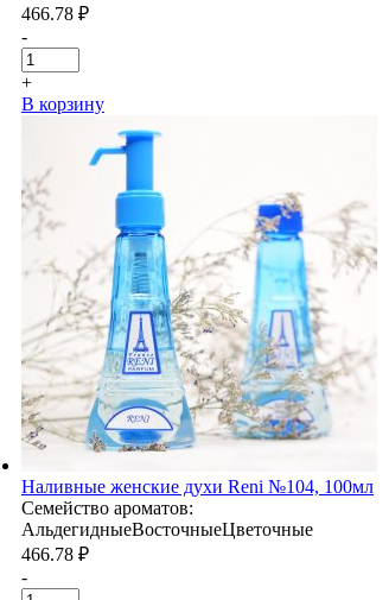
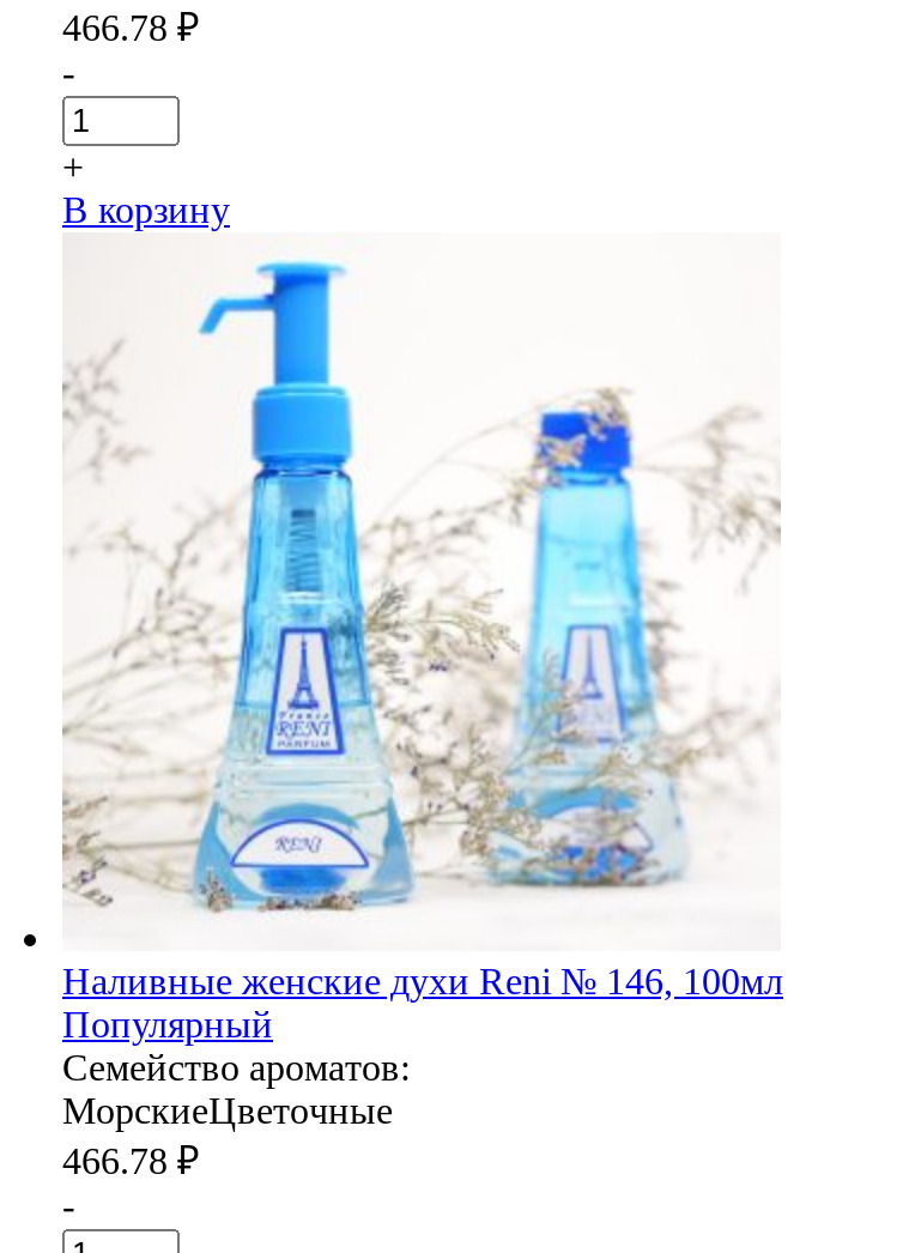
[21,476,374,496] Наливные женские духи Reni №104, 100мл -> [62,960,783,1044] Наливные женские духи Reni № 146, 100мл | Популярный
[21,519,313,539] АльдегидныеВосточные Цветочные -> [62,1090,393,1130] МорскиеЦветочные

